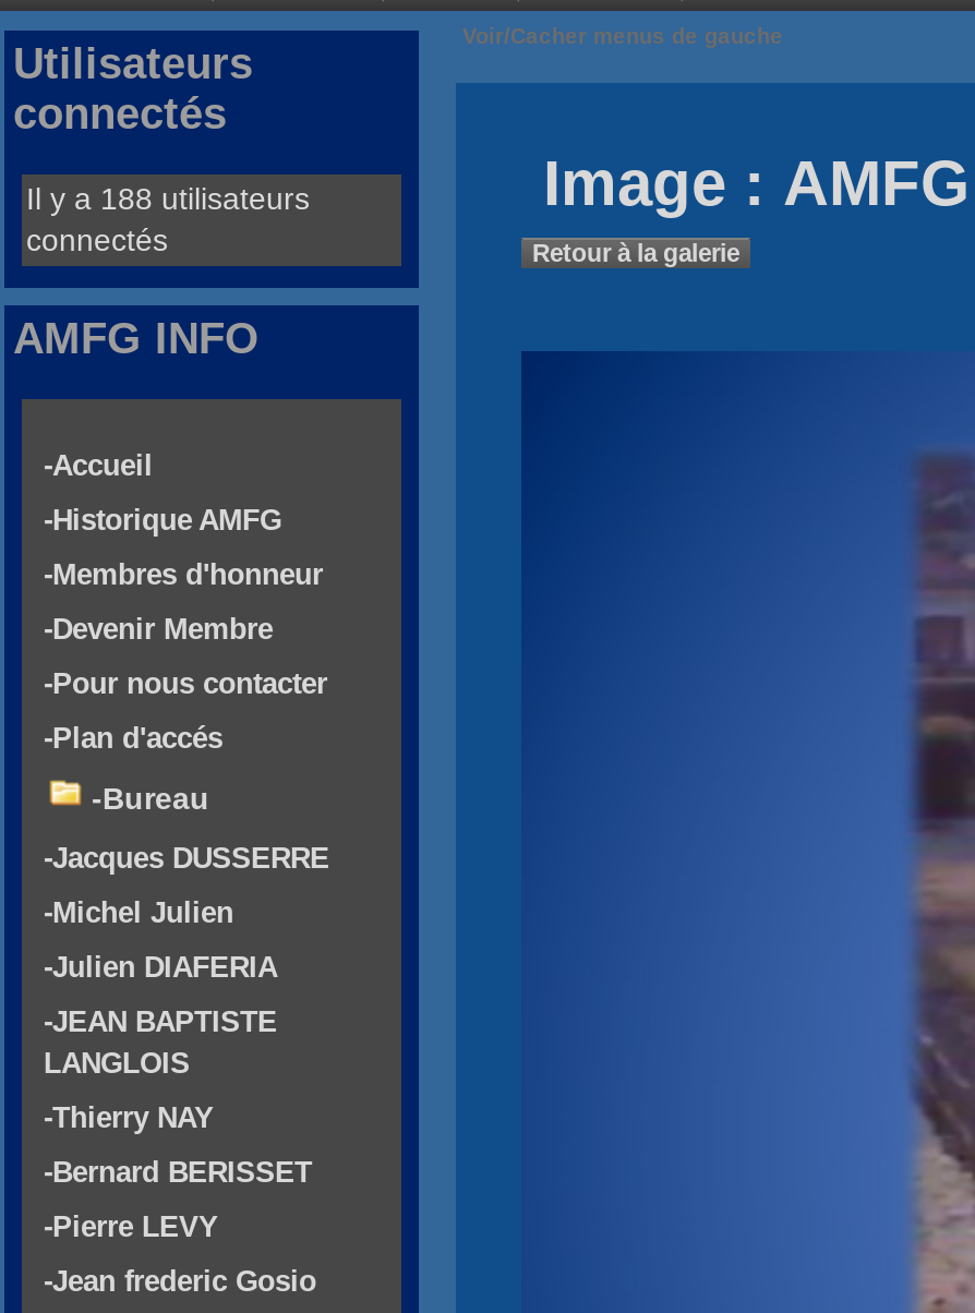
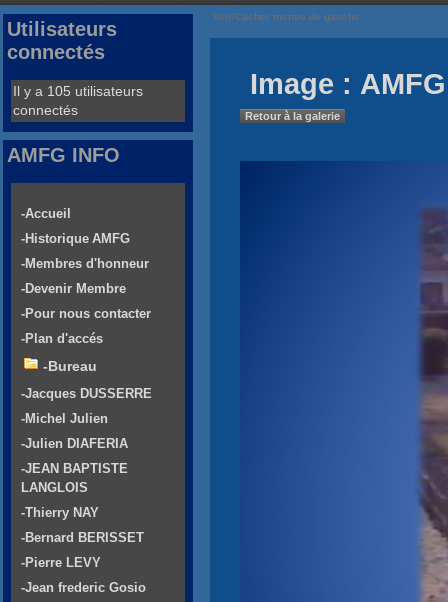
[26,182,310,217] Il y a 188 utilisateurs -> [13,83,143,99] Il y a 105 utilisateurs

